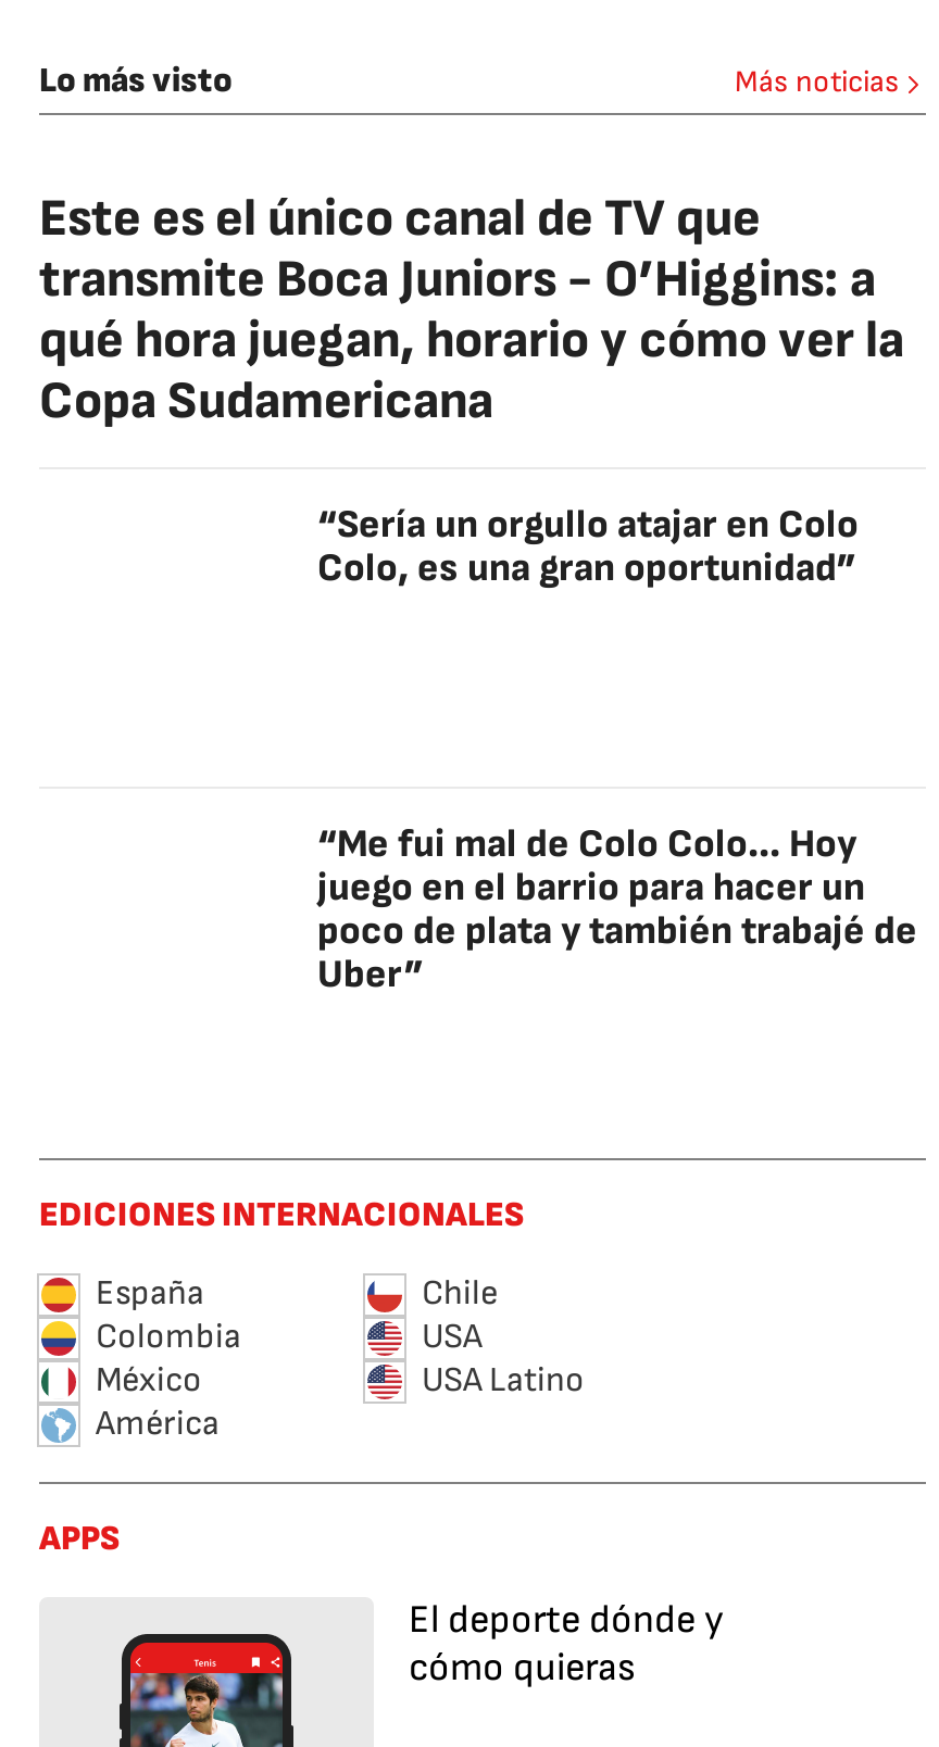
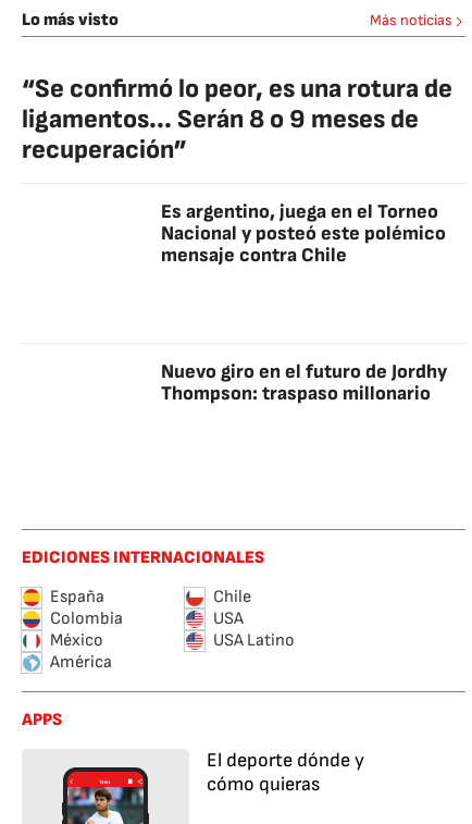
[39,187,904,432] Este es el único canal de TV que | transmite Boca Juniors - O’Higgins: a | qué hora juegan, horario y cómo ver la | Copa Sudamericana -> [22,73,452,165] “Se confirmó lo peor, es una rotura de | ligamentos... Serán 8 o 9 meses de | recuperación”
[317,502,859,591] “Sería un orgullo atajar en Colo | Colo, es una gran oportunidad” -> [161,200,446,267] Es argentino, juega en el Torneo | Nacional y posteó este polémico | mensaje contra Chile
[317,821,917,997] “Me fui mal de Colo Colo... Hoy | juego en el barrio para hacer un | poco de plata y también trabajé de | Uber” -> [161,360,447,405] Nuevo giro en el futuro de Jordhy | Thompson: traspaso millonario

